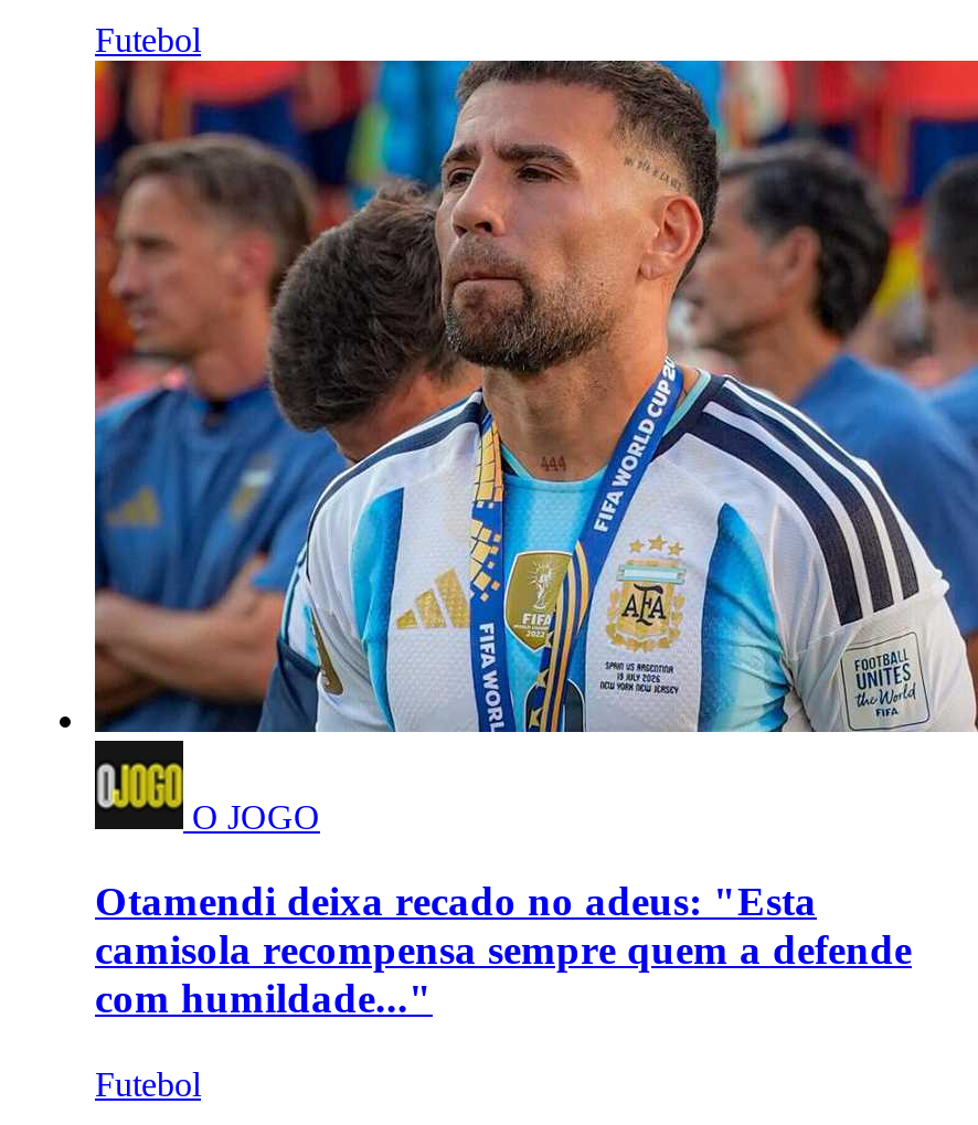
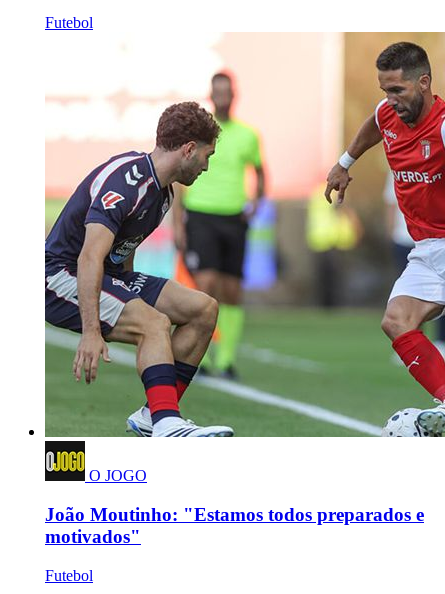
[93,57,971,742] [image] -> [44,32,442,437] [image]
moved [192,797,320,835] -> [89,467,147,484]: O JOGO
[95,878,912,1022] Otamendi deixa recado no adeus: "Esta | camisola recompensa sempre quem a defende | com humildade..." -> [45,504,424,547] João Moutinho: "Estamos todos preparados e | motivados"

